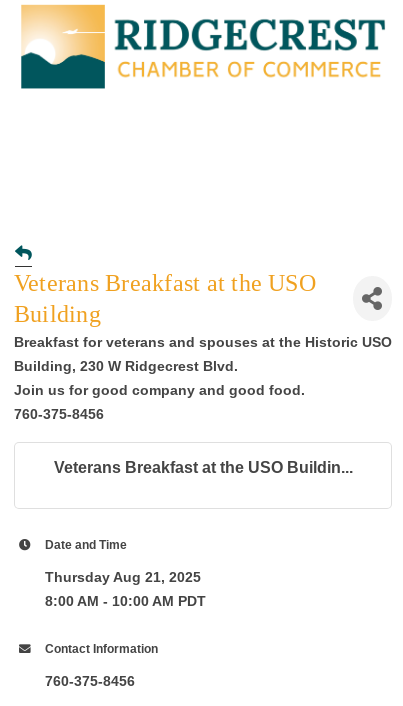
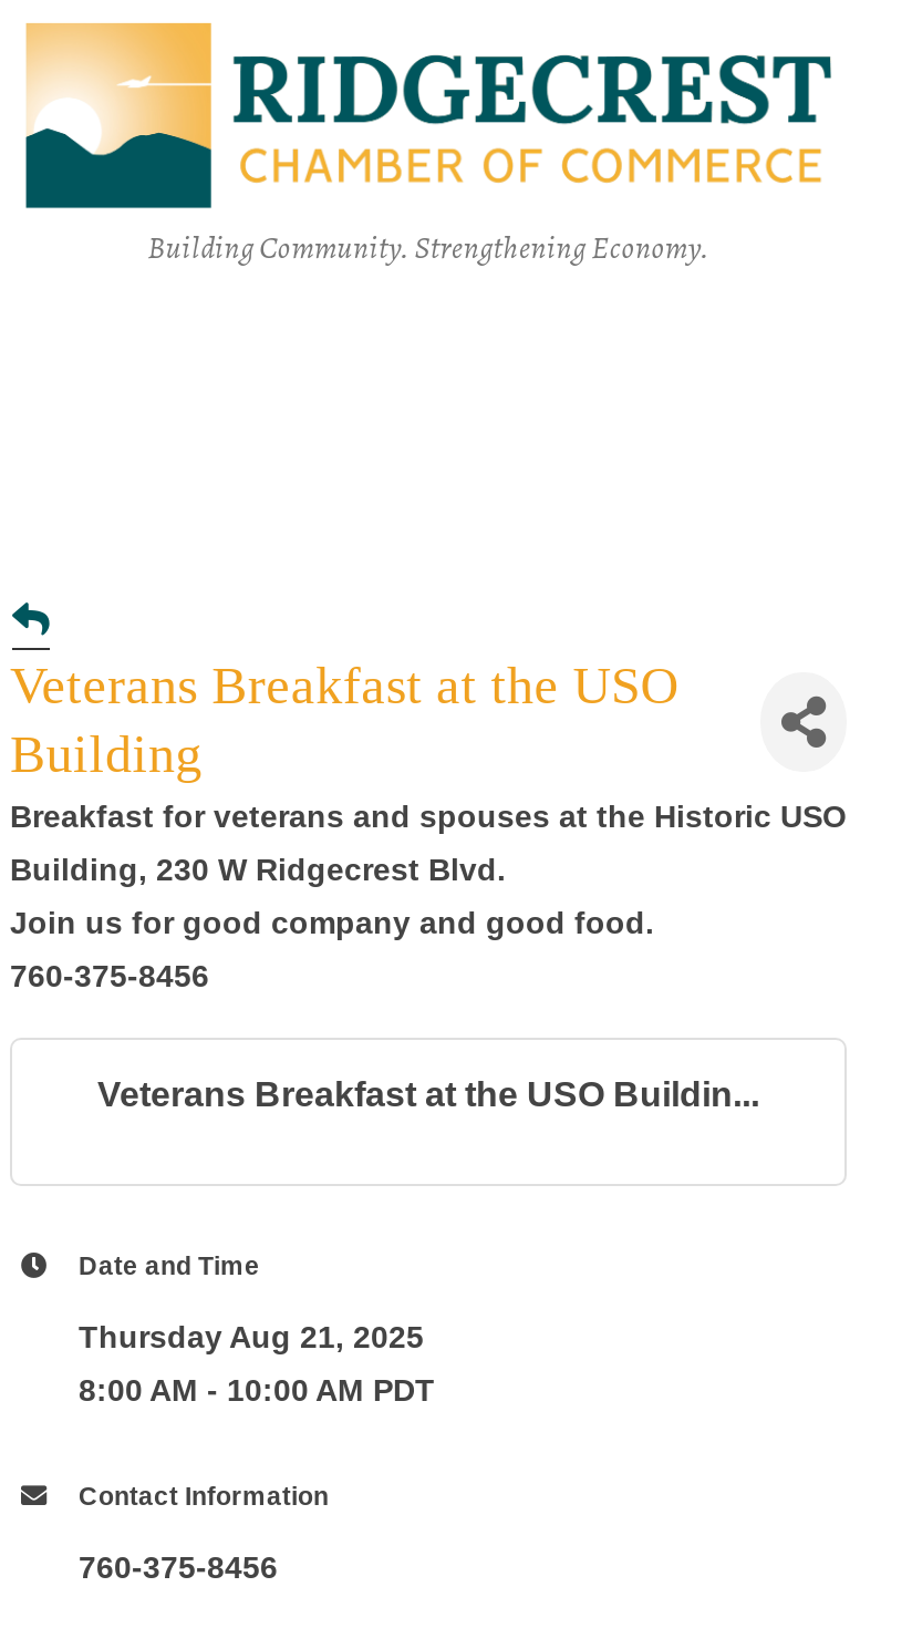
none -> [147,227,709,269] Building Community. Strengthening Economy.

